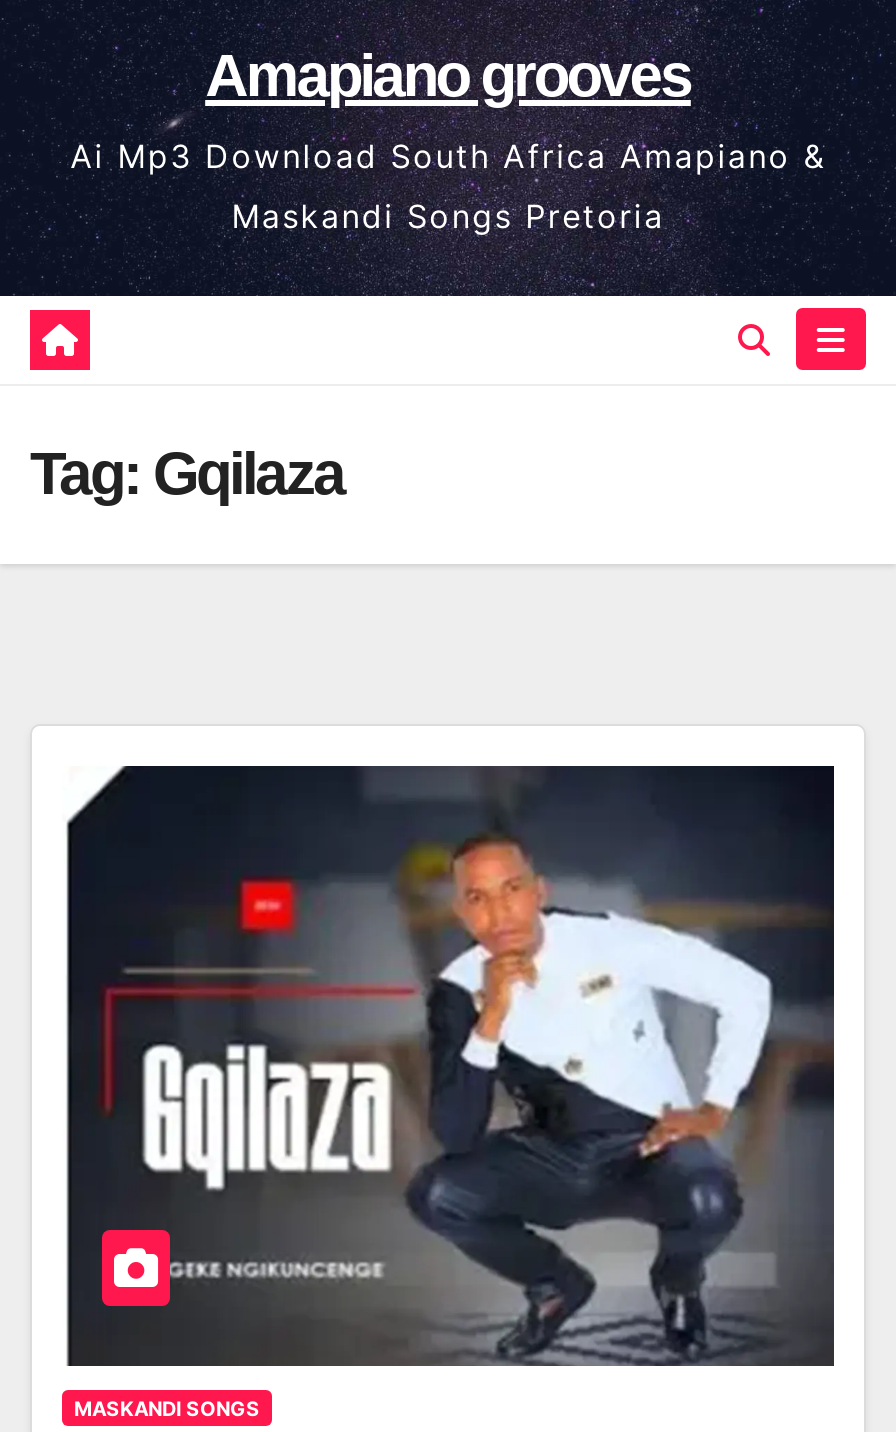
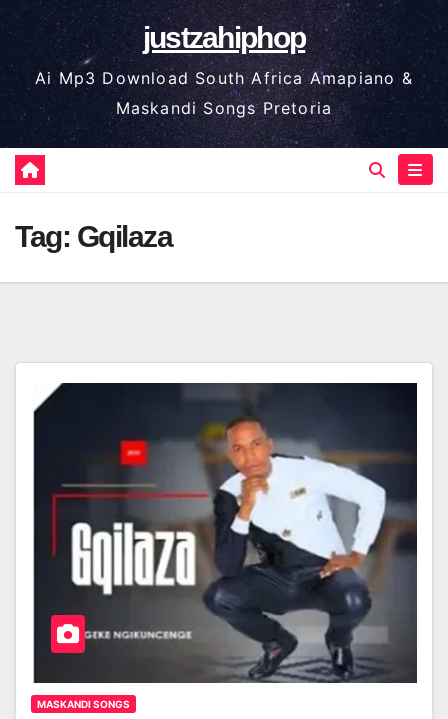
[205,42,691,108] Amapiano grooves -> [143,21,305,54] justzahiphop

